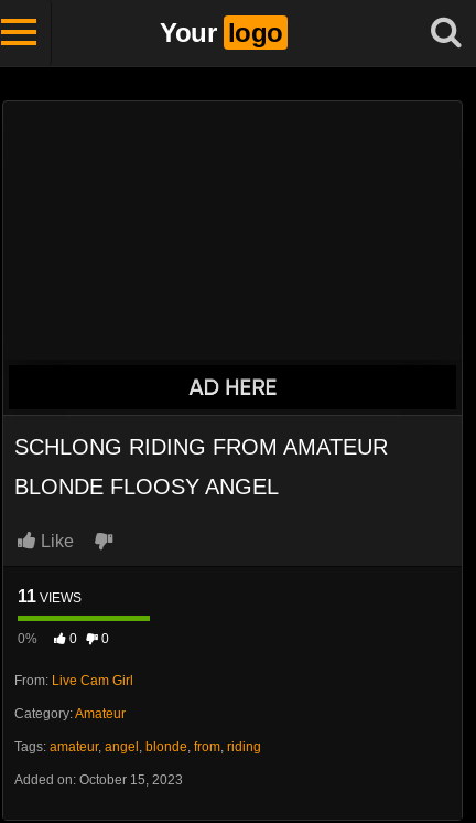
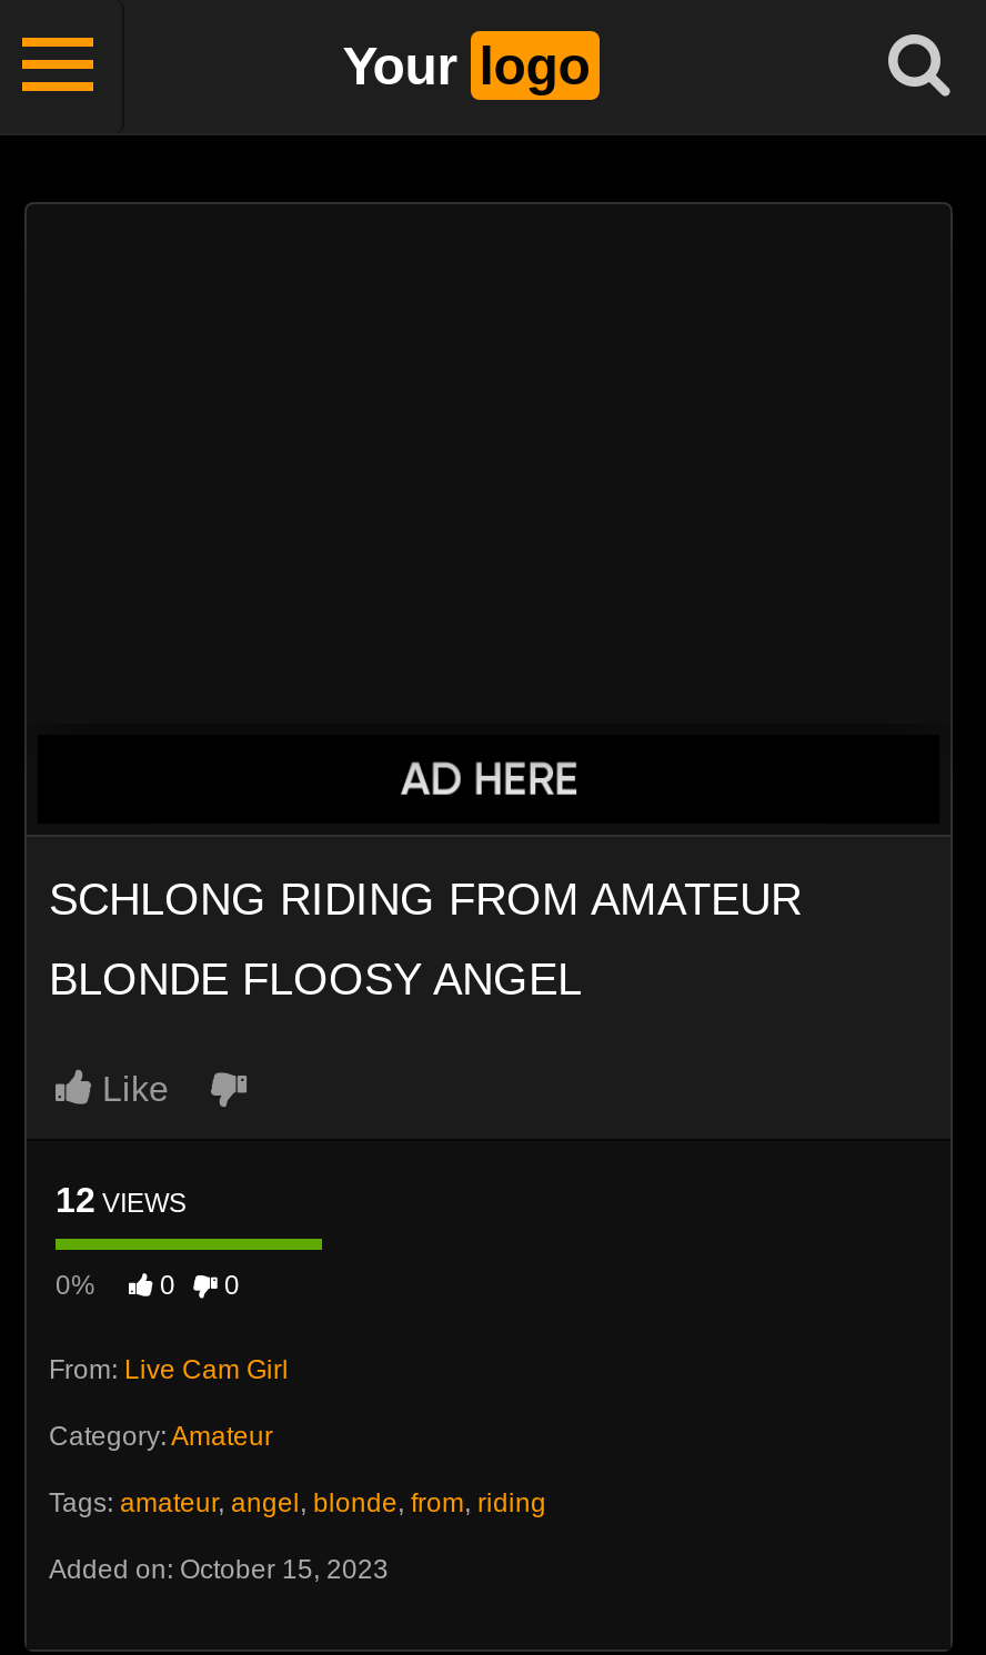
[18,587,82,606] 11 VIEWS -> [56,1181,187,1219] 12 VIEWS

